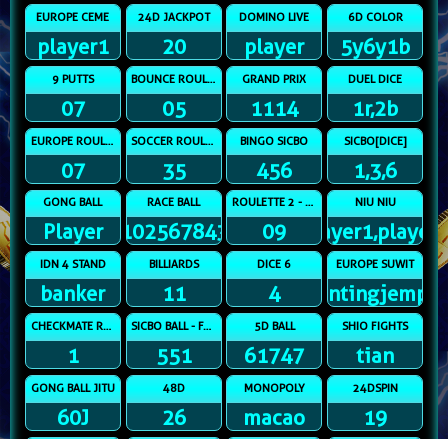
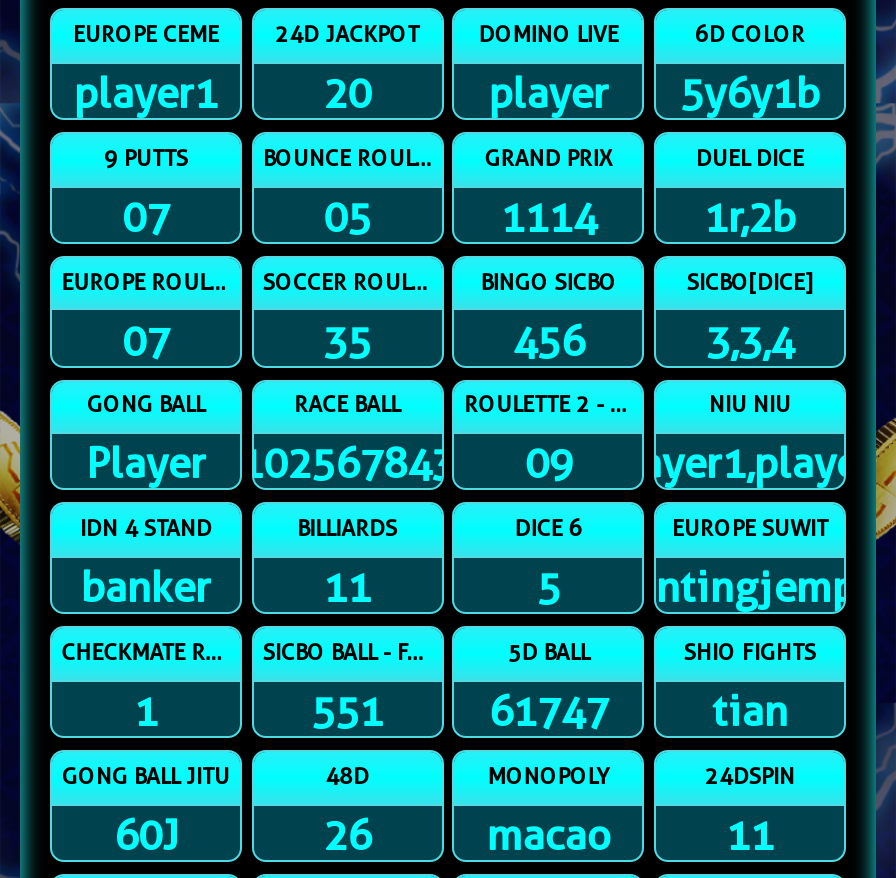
[353,159,397,183] 1,3,6 -> [706,317,794,365] 3,3,4
[268,282,280,306] 4 -> [537,564,561,612] 5
[363,406,387,430] 19 -> [726,812,774,860] 11

